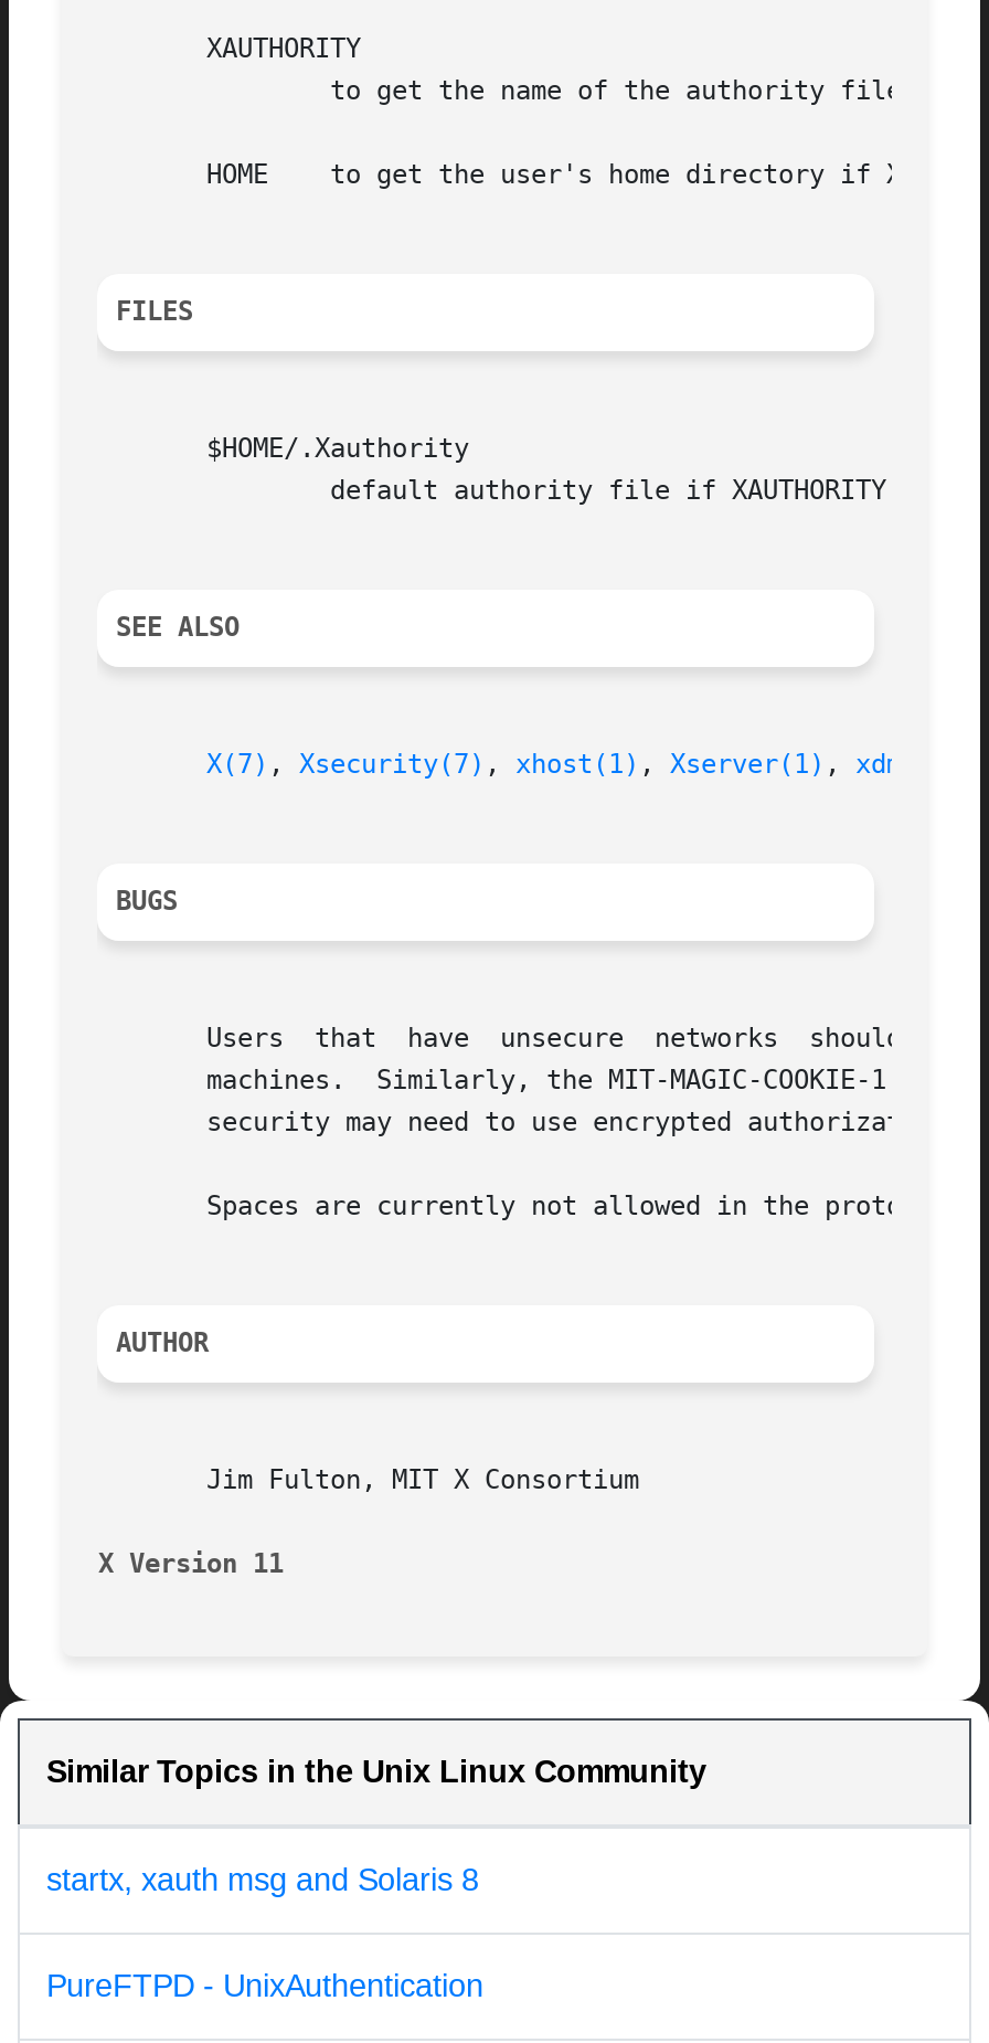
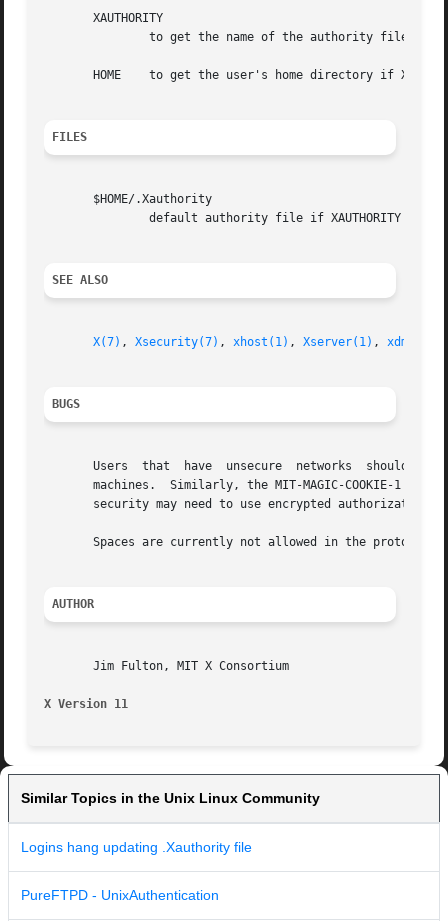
[46,1863,479,1898] startx, xauth msg and Solaris 8 -> [21,839,252,855] Logins hang updating .Xauthority file

